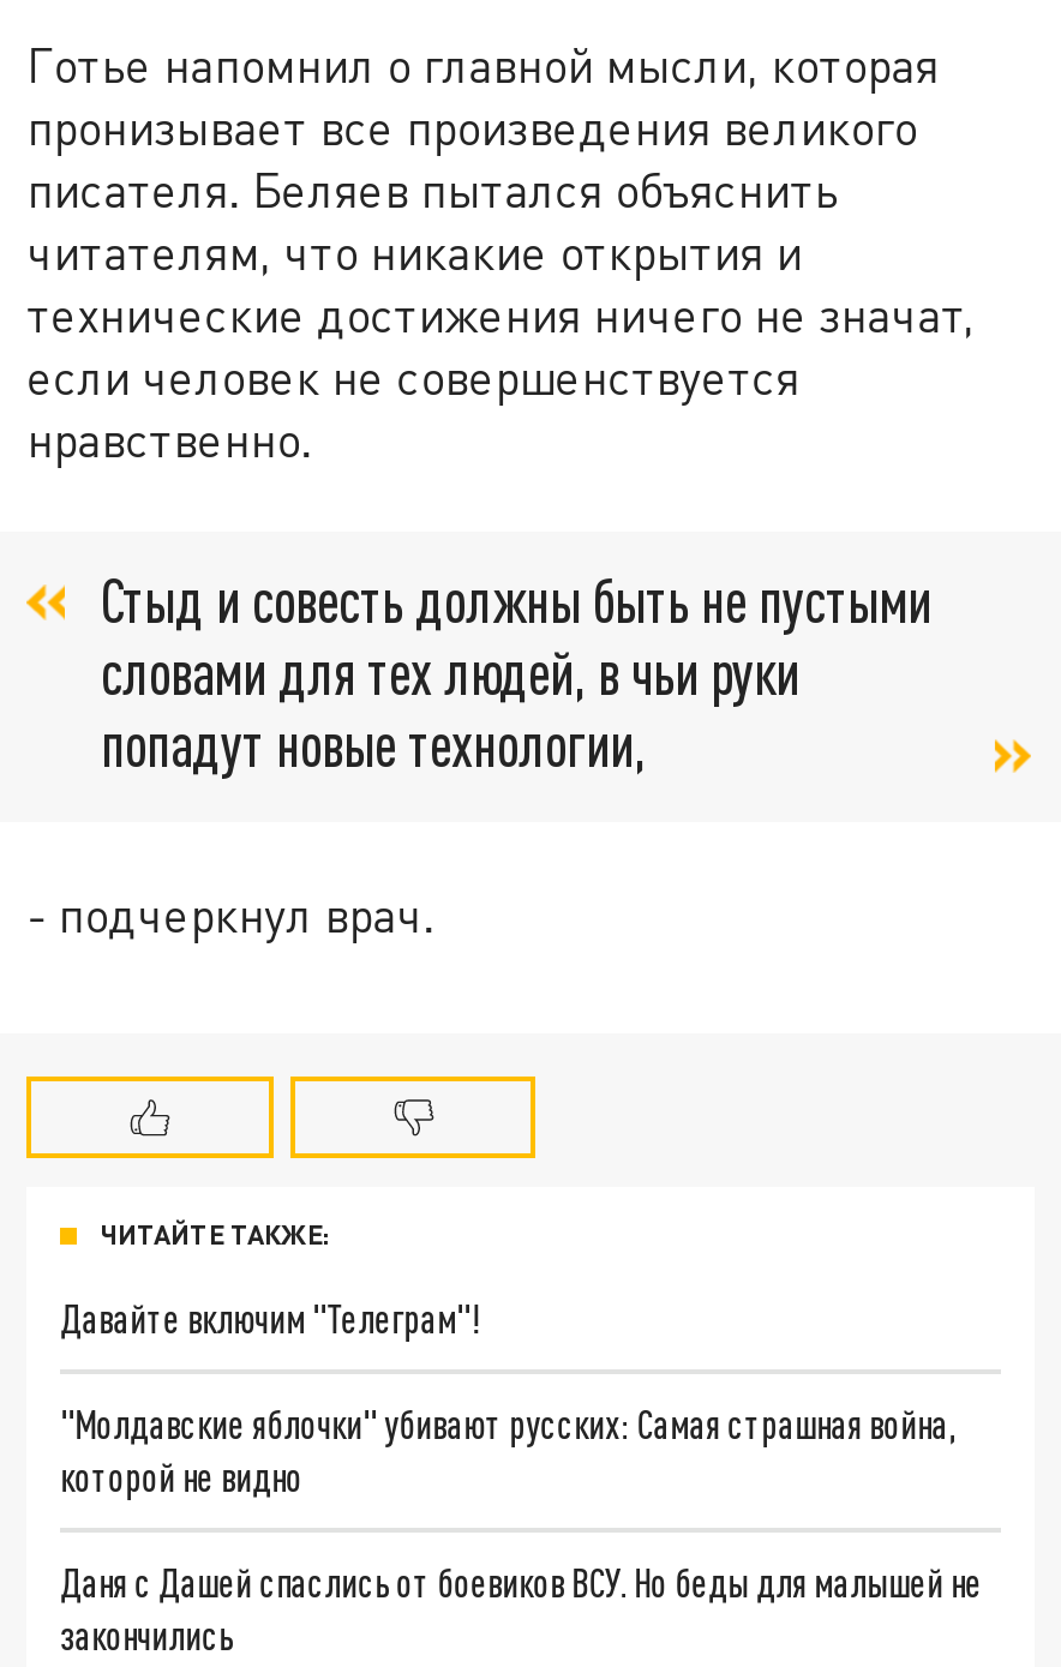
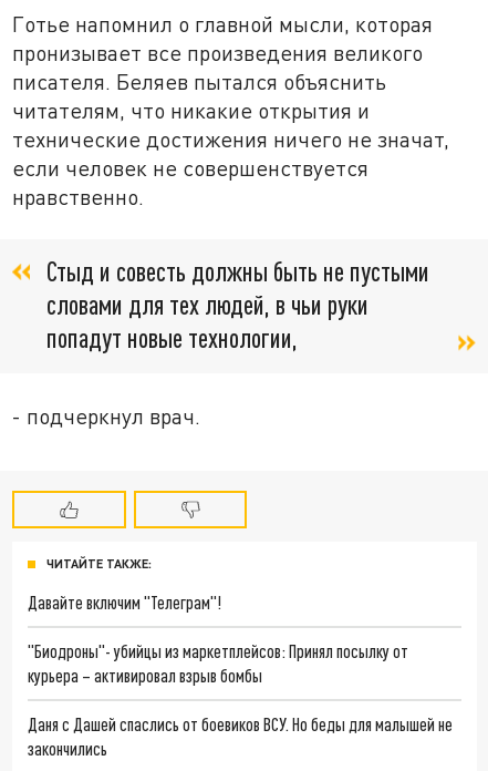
[60,1401,956,1499] "Молдавские яблочки" убивают русских: Самая страшная война, | которой не видно -> [28,640,408,686] "Биодроны"- убийцы из маркетплейсов: Принял посылку от | курьера – активировал взрыв бомбы

